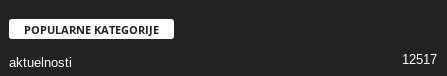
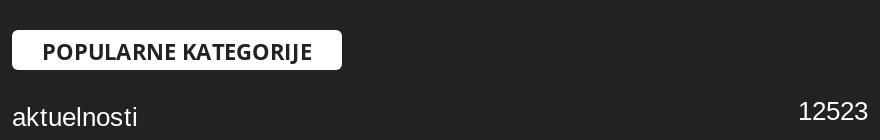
[402,52,437,67] 12517 -> [798,95,868,125] 12523

